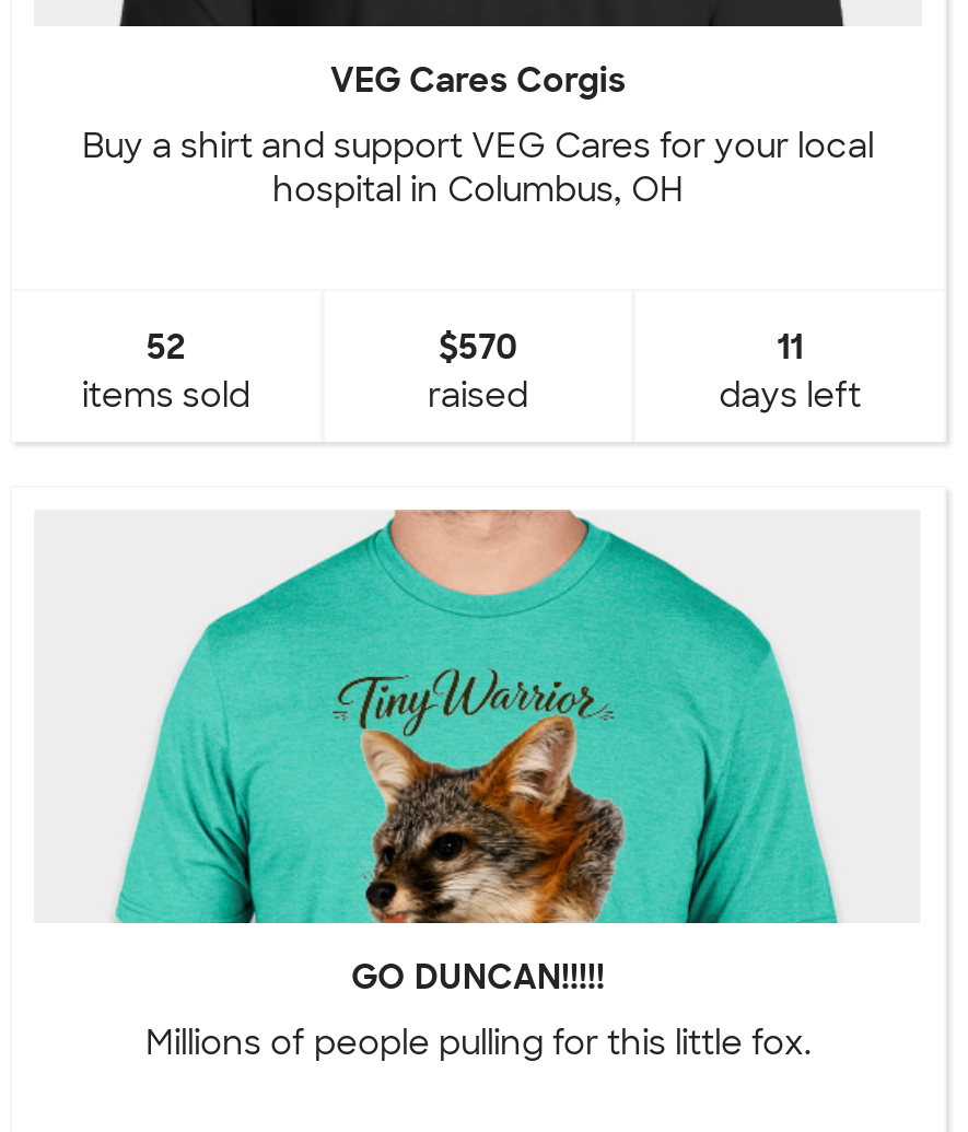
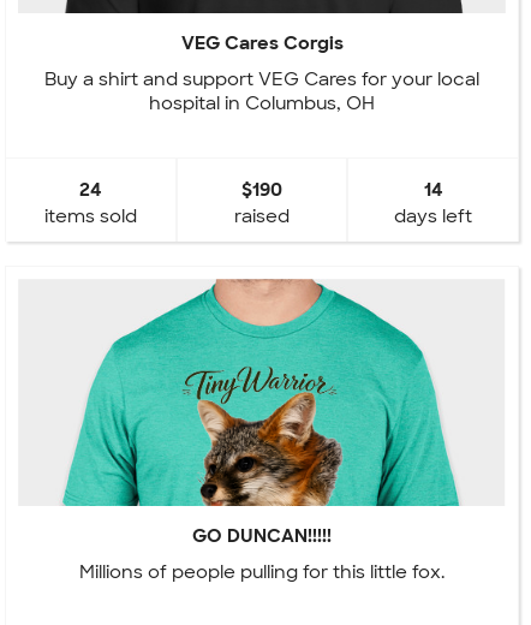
[146,325,186,368] 52 -> [79,178,102,202] 24
[439,325,517,368] $570 -> [241,178,282,202] $190
[777,325,803,368] 11 -> [424,178,443,202] 14

